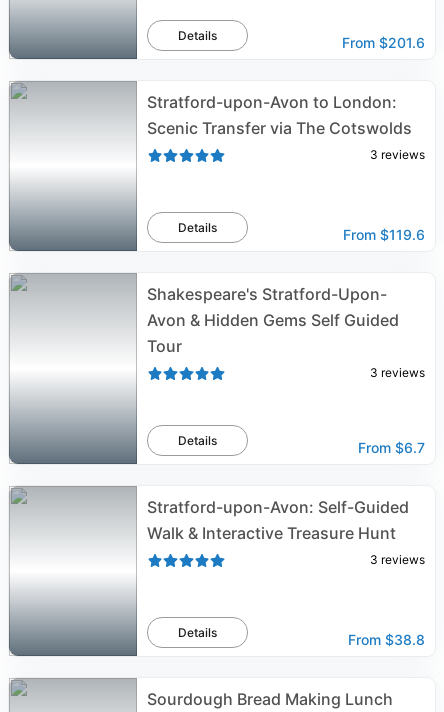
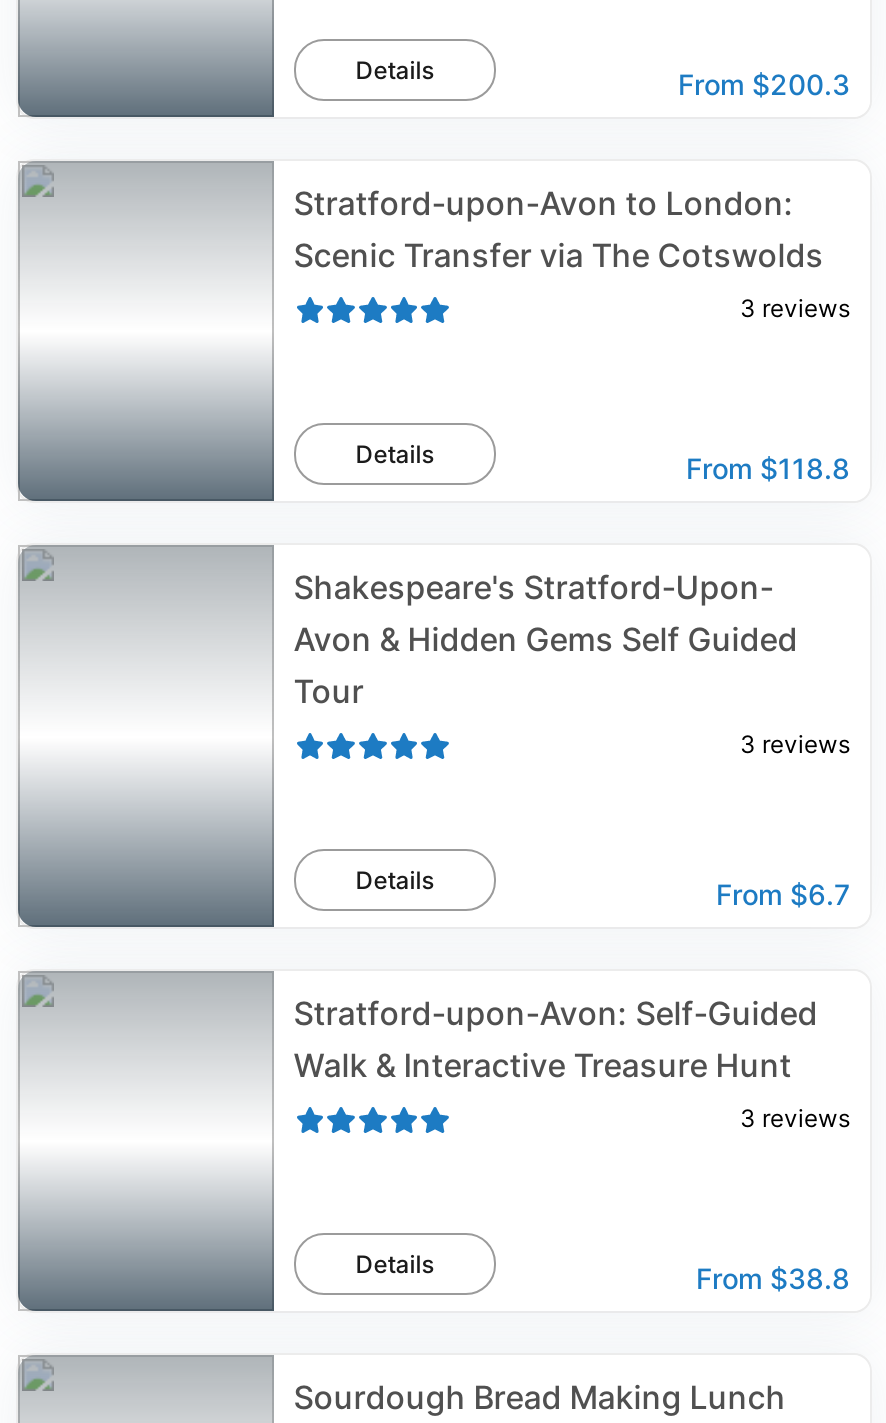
[342,34,425,51] From $201.6 -> [678,67,850,101] From $200.3
[343,226,425,243] From $119.6 -> [686,451,850,485] From $118.8

